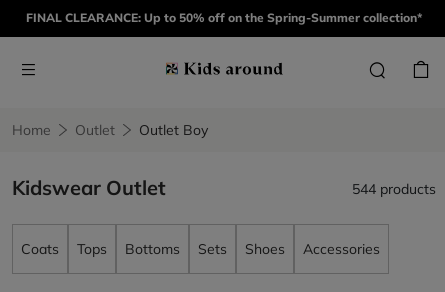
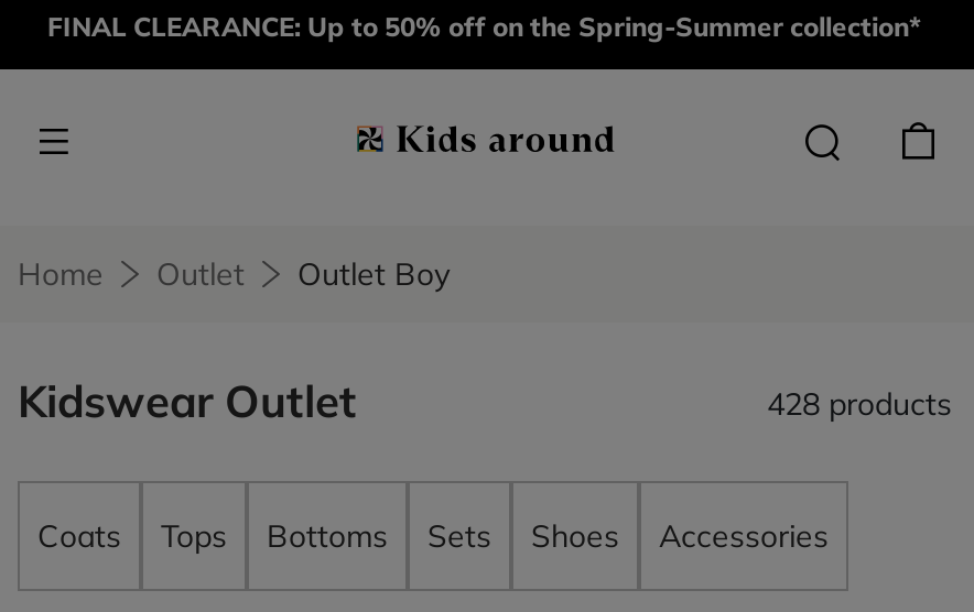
[352,180,436,198] 544 products -> [767,384,952,424] 428 products

